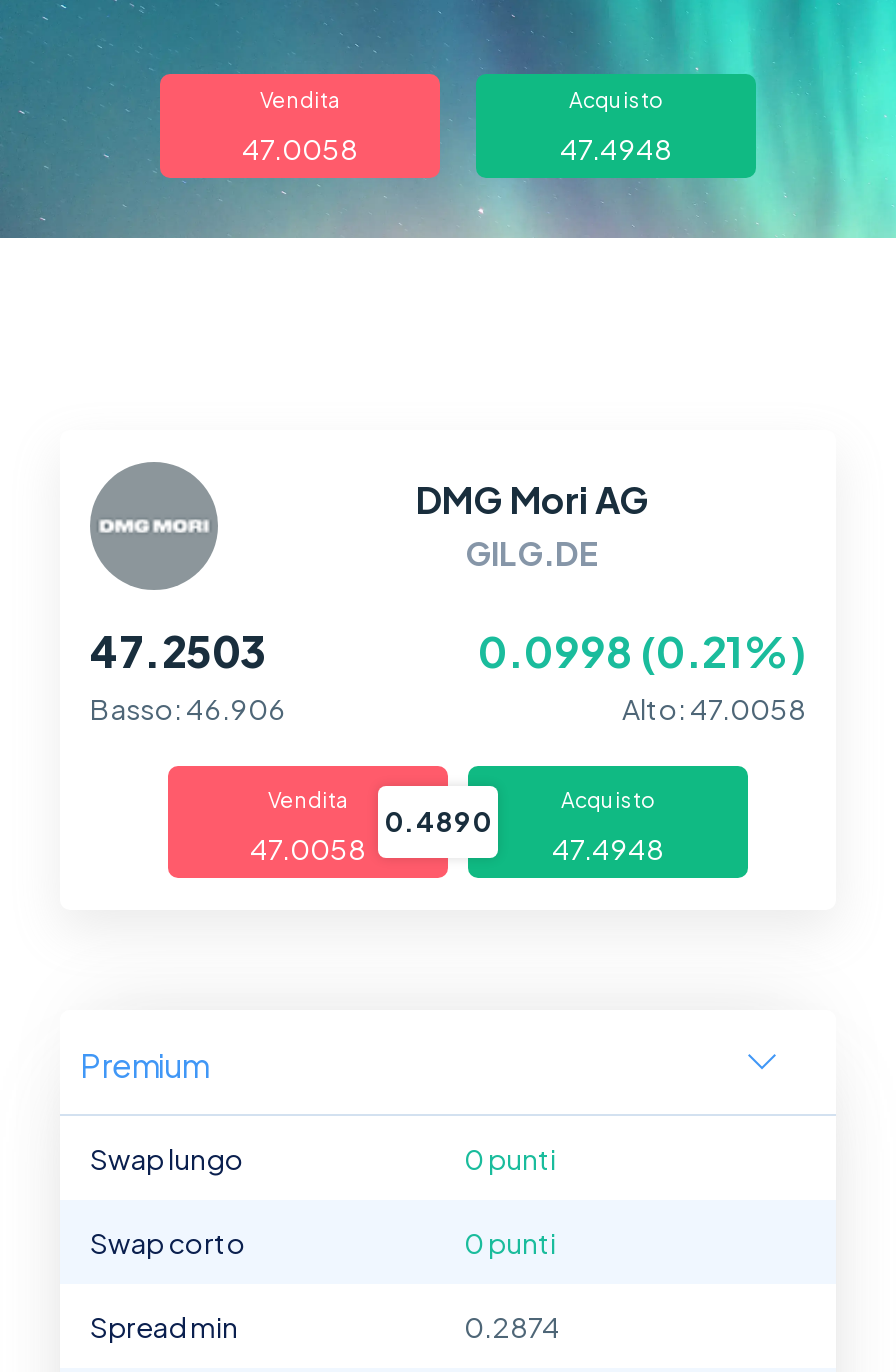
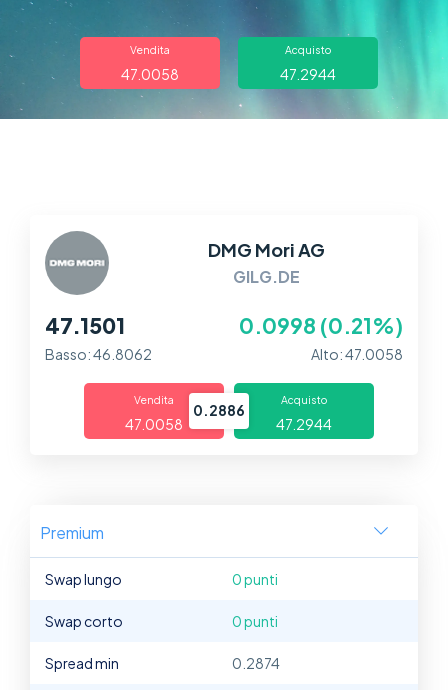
[560,130,672,166] 47.4948 -> [280,65,336,83] 47.2944
[90,624,266,678] 47.2503 -> [45,312,125,339] 47.1501
[90,690,286,726] Basso: 46.906 -> [45,345,152,363] Basso: 46.8062
[384,804,492,838] 0.4890 -> [193,402,245,419] 0.2886
[552,830,664,866] 47.4948 -> [276,415,332,433] 47.2944

